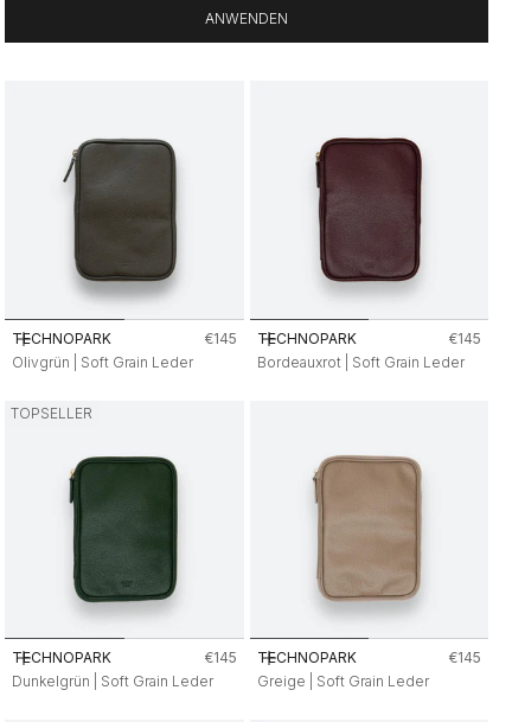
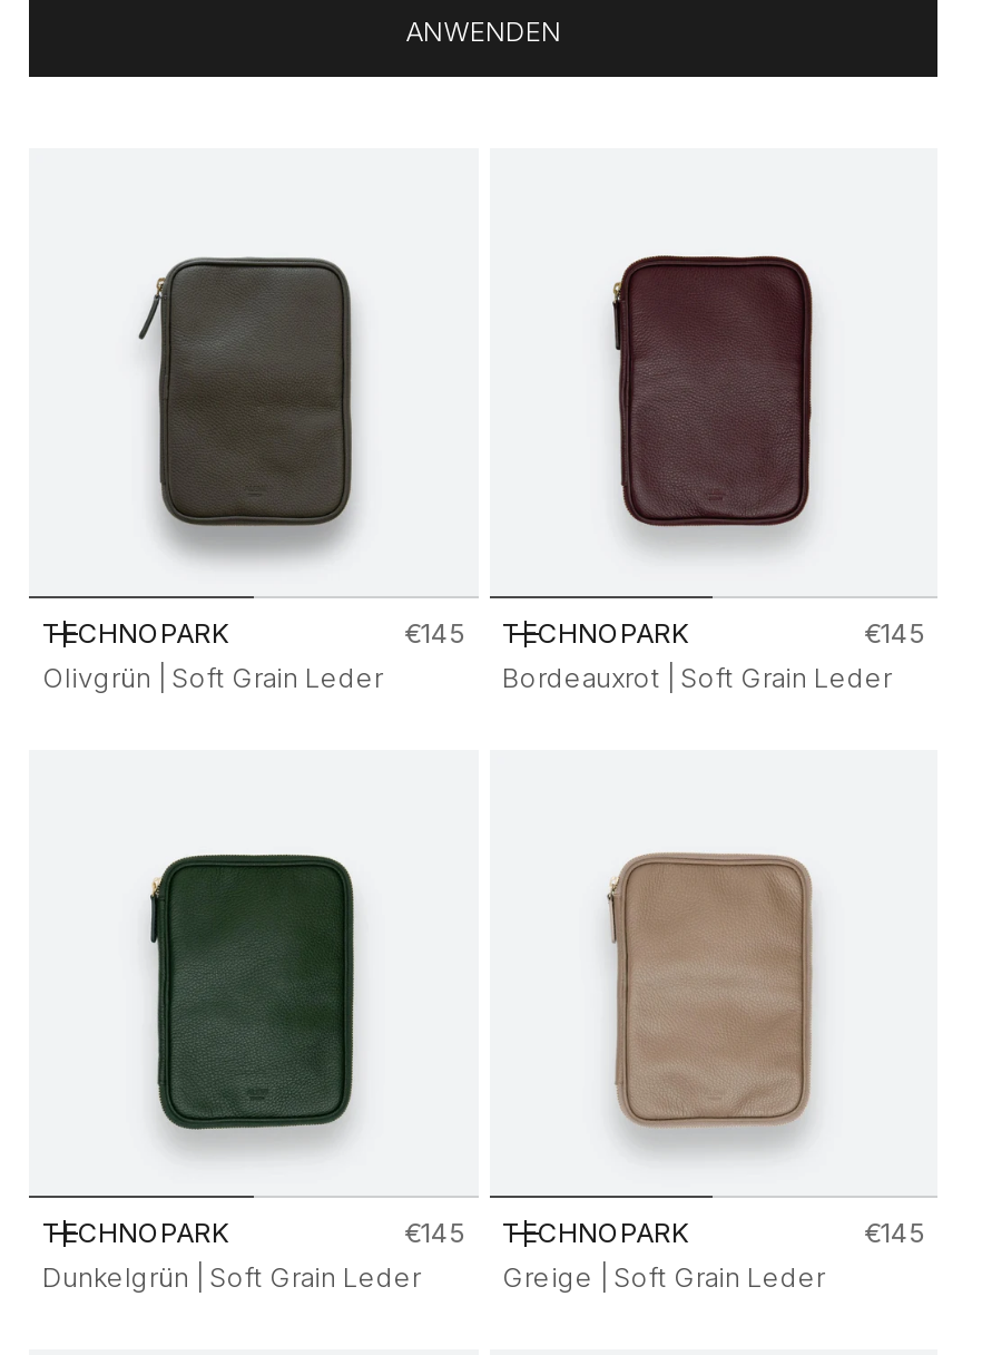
[11,404,92,422] TOPSELLER -> none

